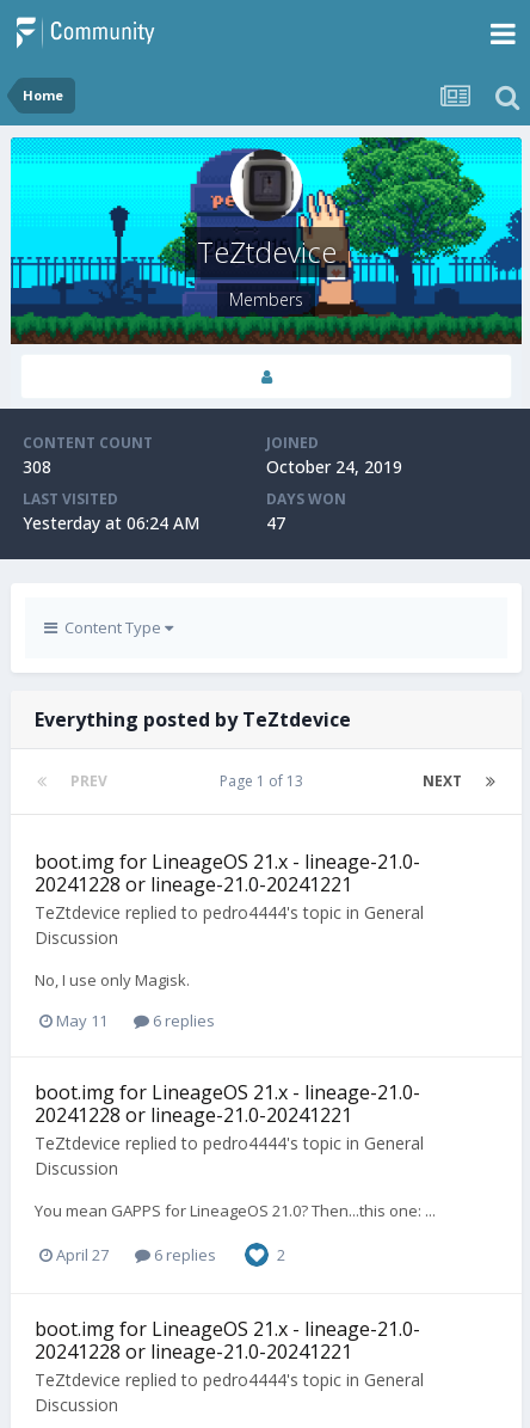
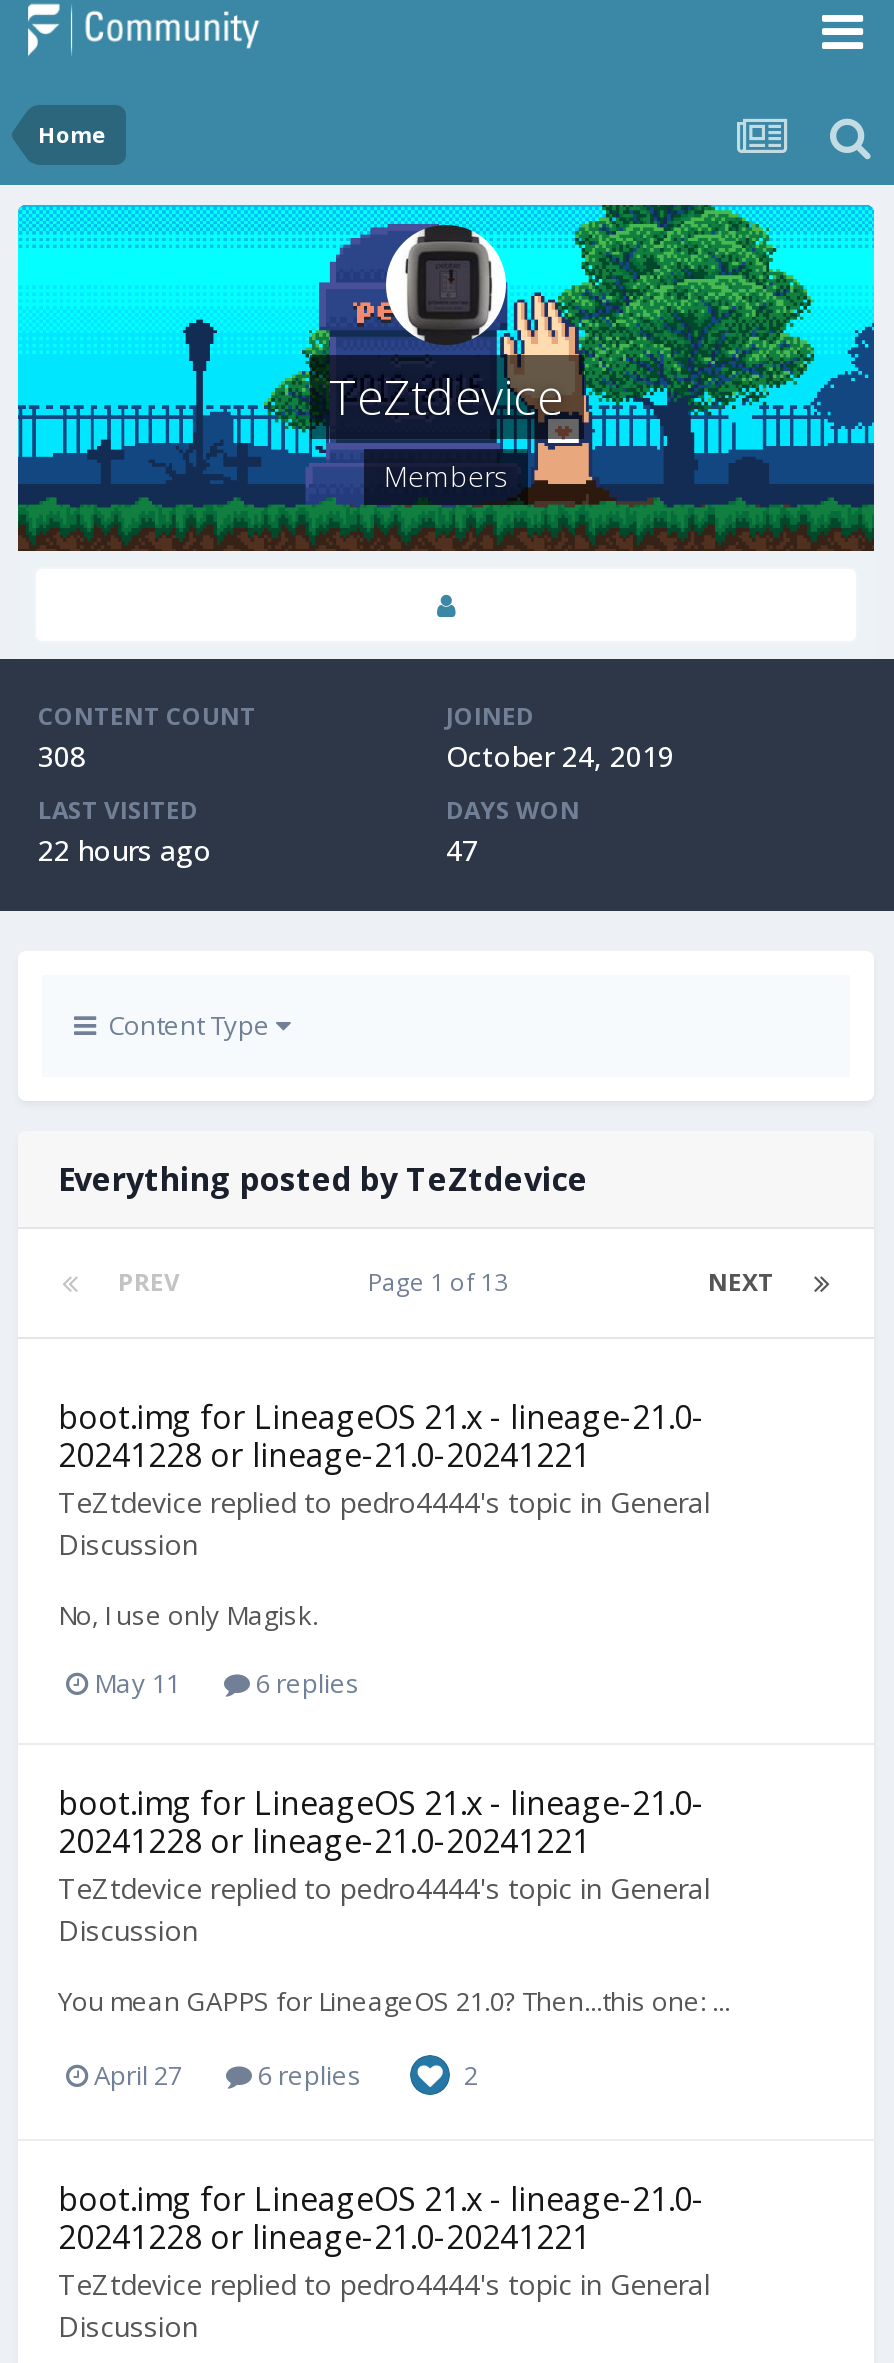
[23,511,199,534] Yesterday at 06:24 AM -> [38,831,212,869] 22 hours ago

